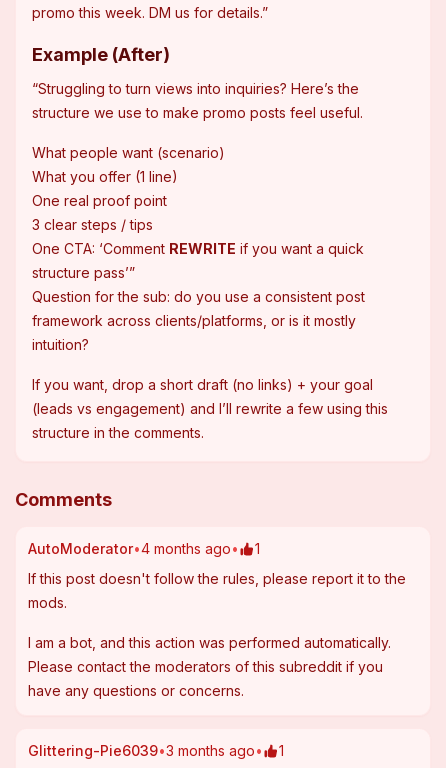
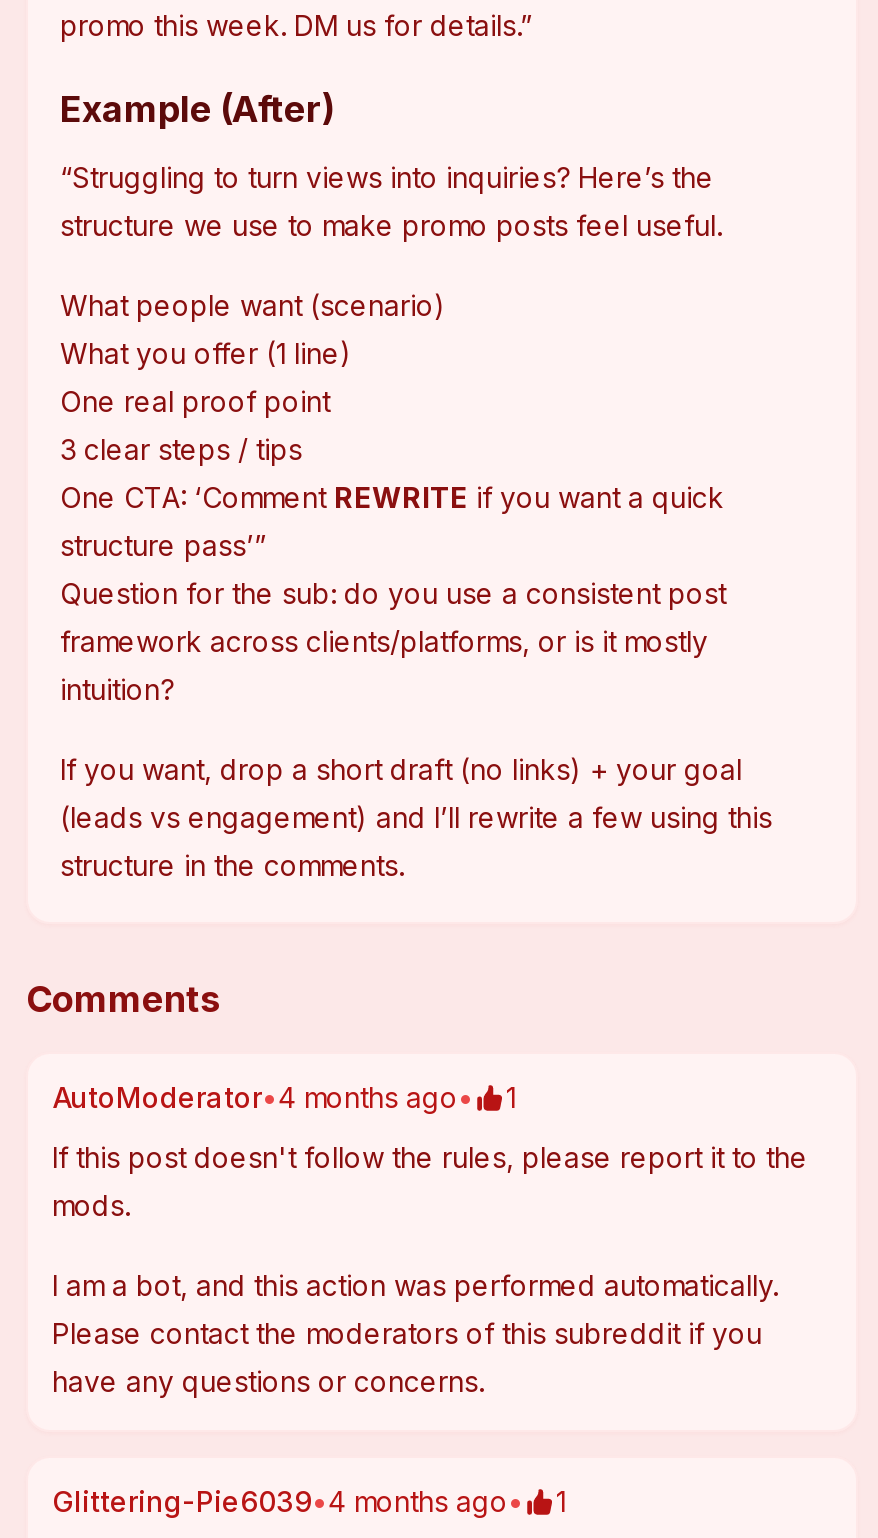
[28,742,263,759] Glittering-Pie6039•3 months ago • -> [52,1484,524,1518] Glittering-Pie6039•4 months ago •

